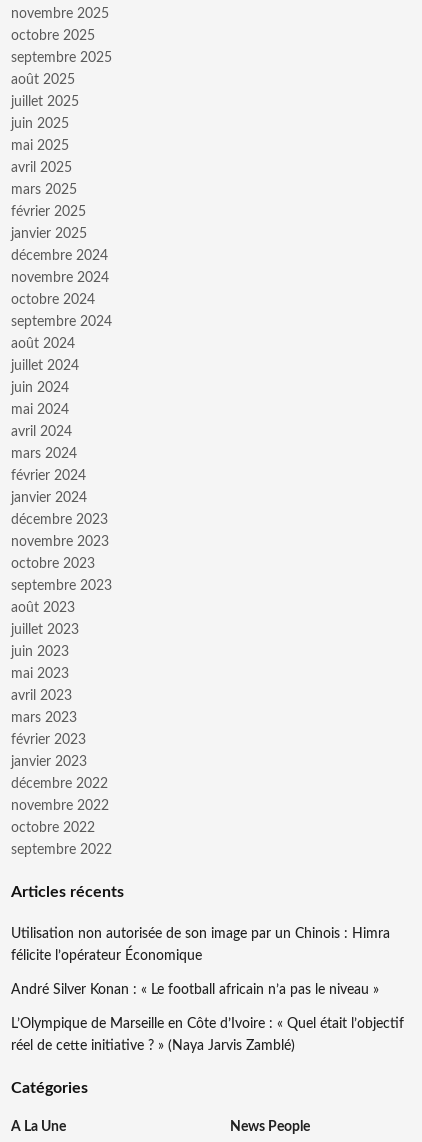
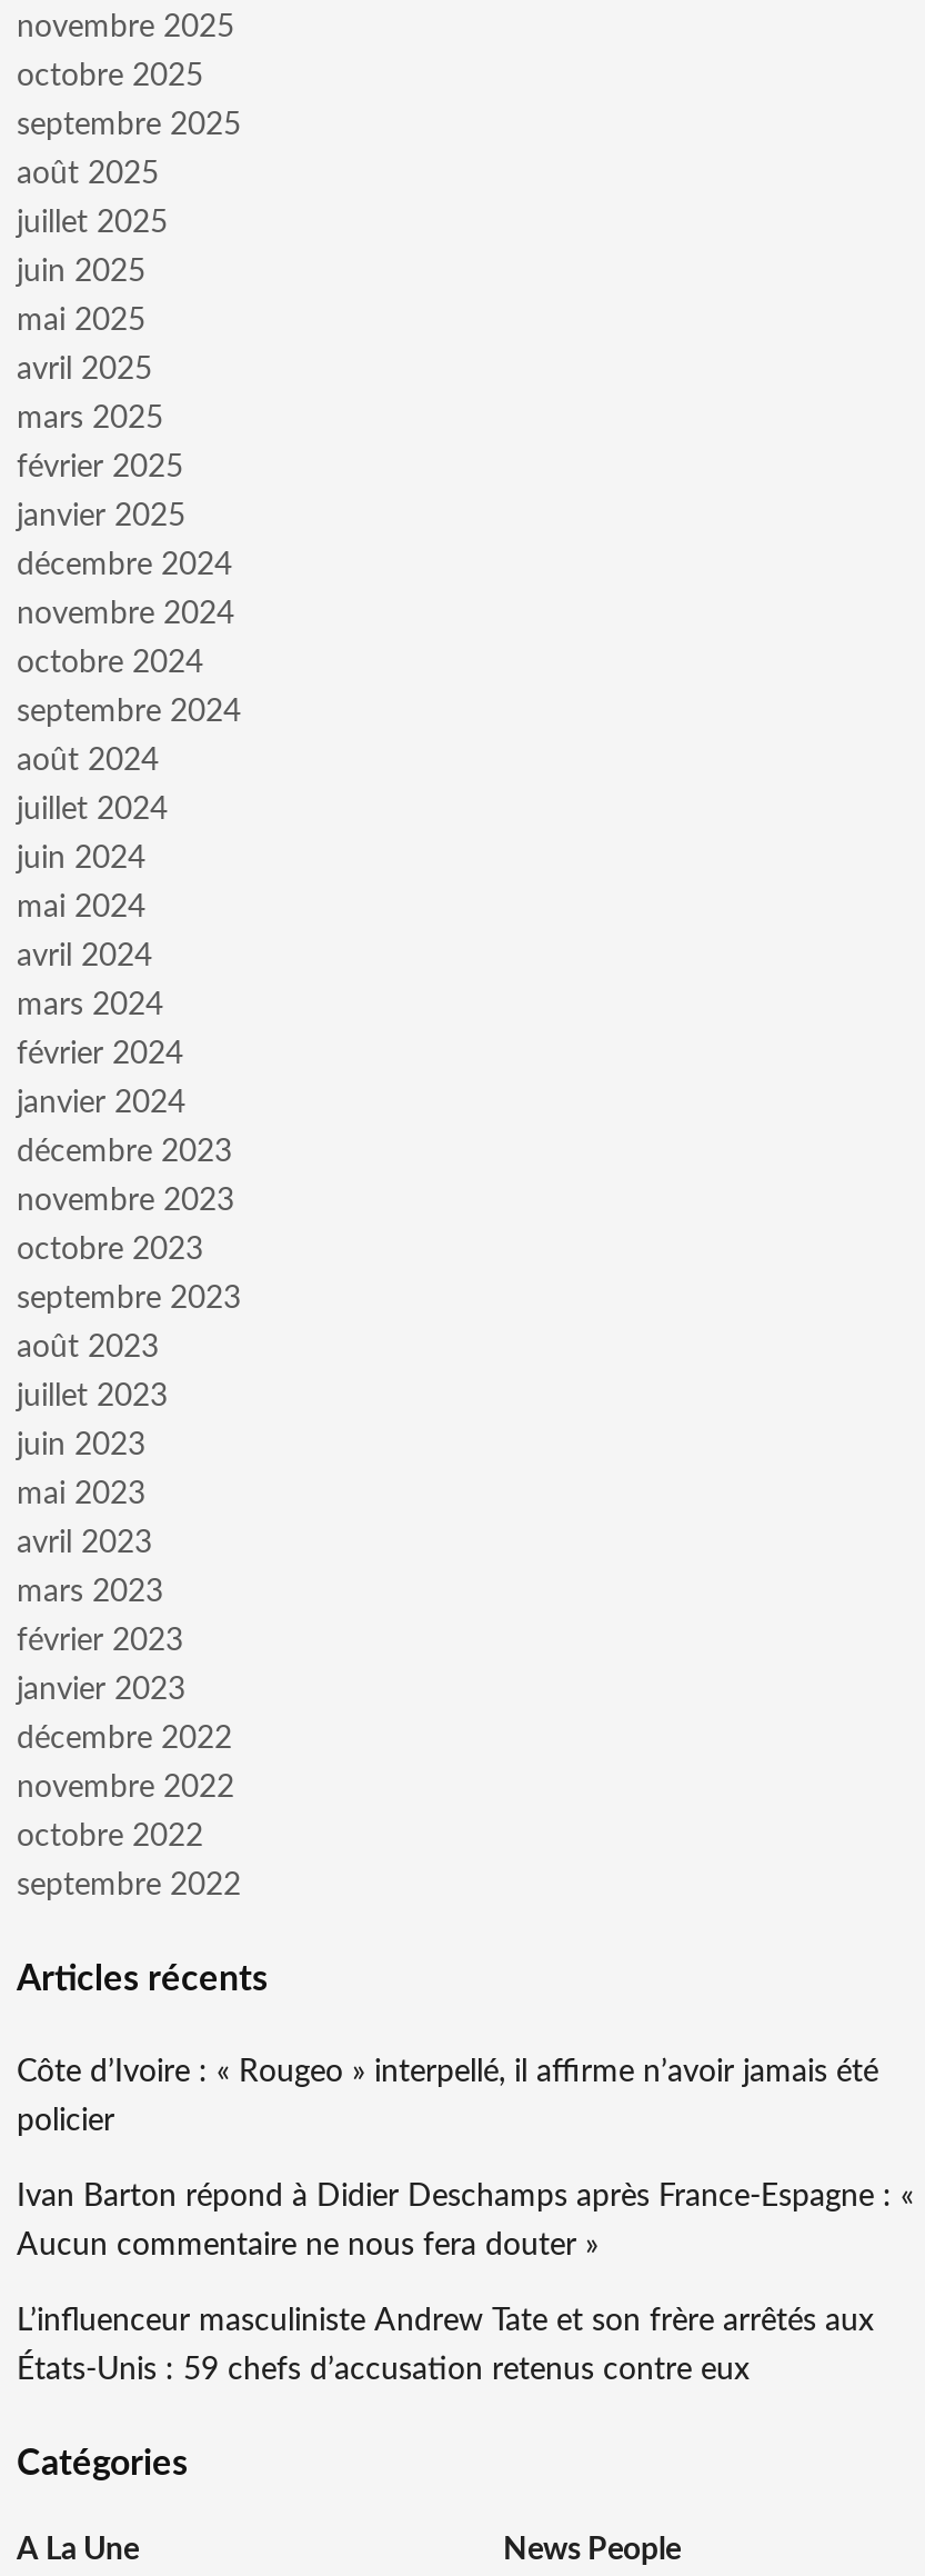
[11,927,404,1053] Utilisation non autorisée de son image par un Chinois : Himra | félicite l’opérateur Économique | André Silver Konan : « Le football africain n’a pas le niveau » | L’Olympique de Marseille en Côte d’Ivoire : « Quel était l’objectif | réel de cette initiative ? » (Naya Jarvis Zamblé) -> [17,2056,914,2385] Côte d’Ivoire : « Rougeo » interpellé, il affirme n’avoir jamais été | policier | Ivan Barton répond à Didier Deschamps après France-Espagne : « | Aucun commentaire ne nous fera douter » | L’influenceur masculiniste Andrew Tate et son frère arrêtés aux | États-Unis : 59 chefs d’accusation retenus contre eux

